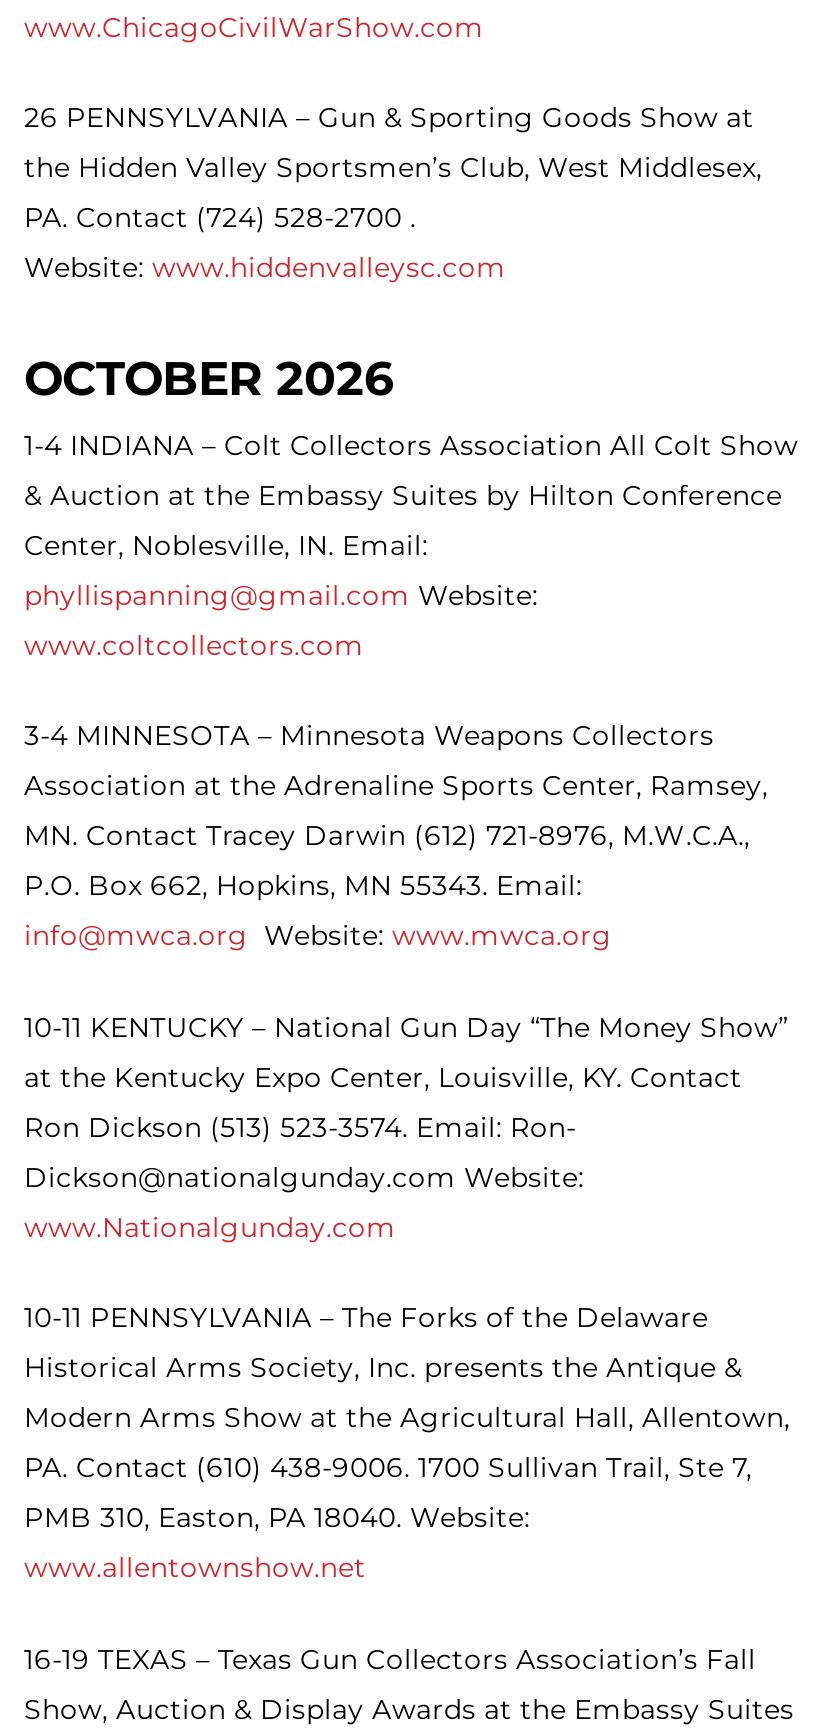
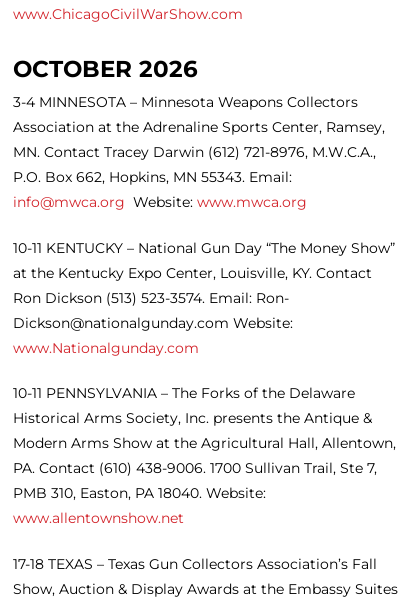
[24,102,762,284] 26 PENNSYLVANIA – Gun & Sporting Goods Show at | the Hidden Valley Sportsmen’s Club, West Middlesex, | PA. Contact (724) 528-2700 . | Website: www.hiddenvalleysc.com -> none
[24,429,798,661] 1-4 INDIANA – Colt Collectors Association All Colt Show | & Auction at the Embassy Suites by Hilton Conference | Center, Noblesville, IN. Email: | phyllispanning@gmail.com Website: | www.coltcollectors.com -> none
[24,1643,756,1675] 16-19 TEXAS – Texas Gun Collectors Association’s Fall -> [13,556,377,572] 17-18 TEXAS – Texas Gun Collectors Association’s Fall

